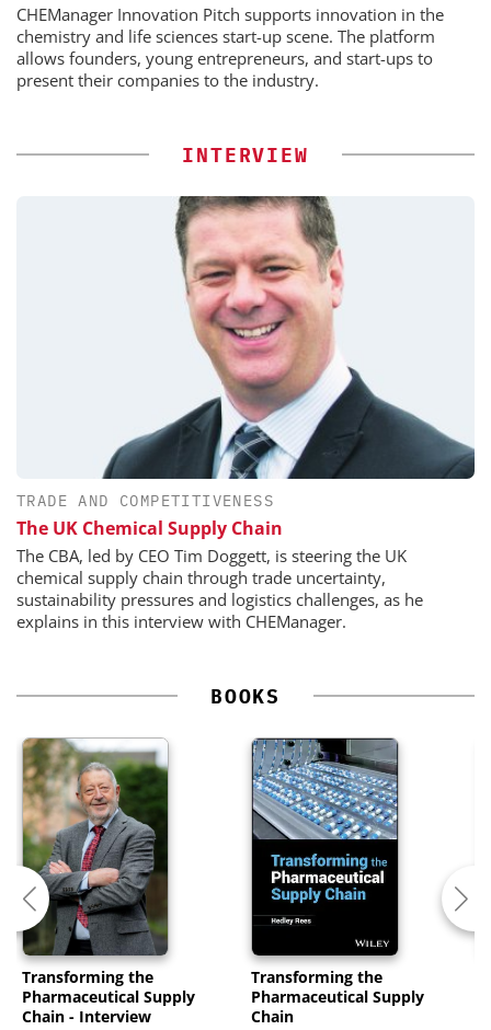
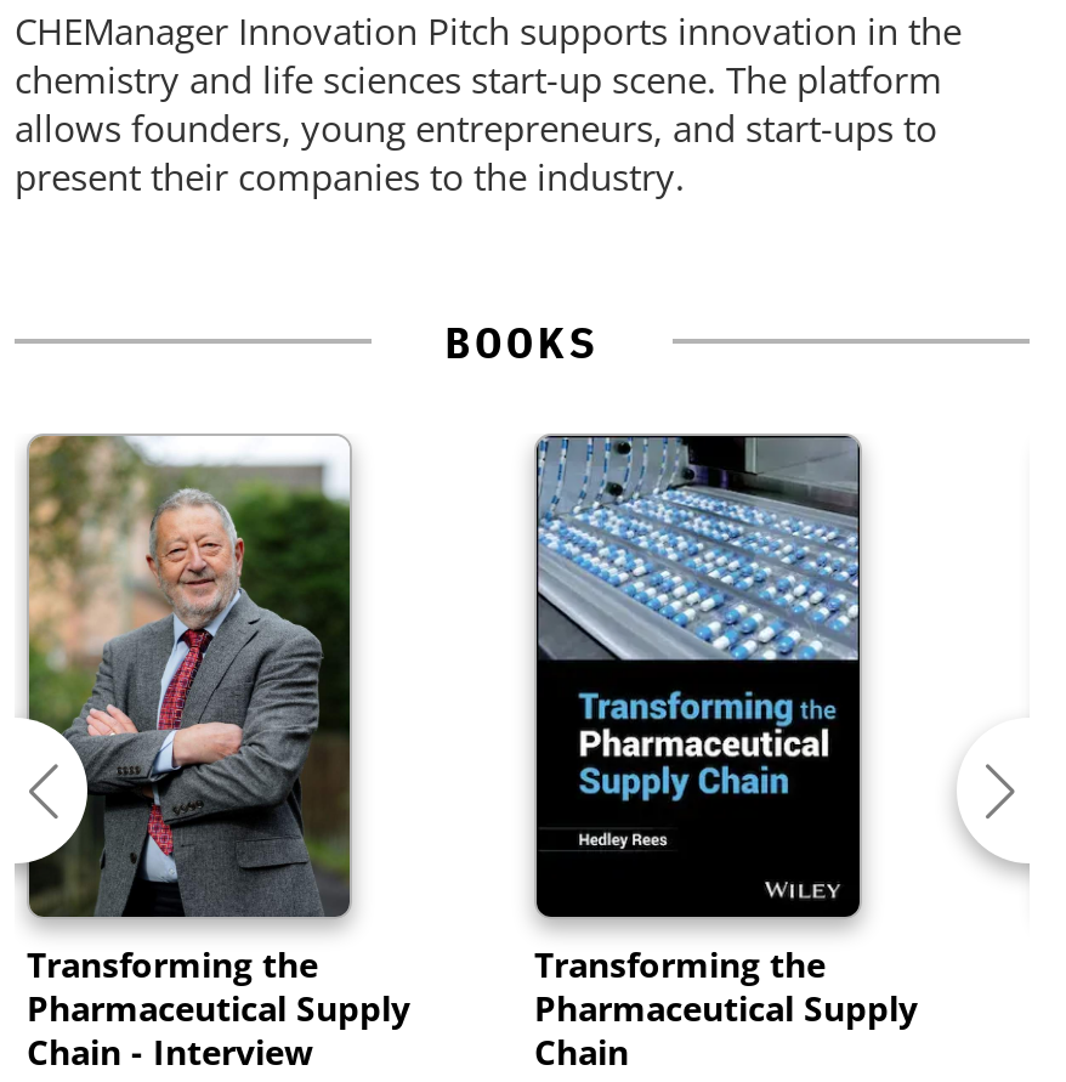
[182,142,309,167] INTERVIEW -> none
[16,195,476,633] [image] | TRADE AND COMPETITIVENESS | The UK Chemical Supply Chain | The CBA, led by CEO Tim Doggett, is steering the UK | chemical supply chain through trade uncertainty, | sustainability pressures and logistics challenges, as he | explains in this interview with CHEManager. -> none

